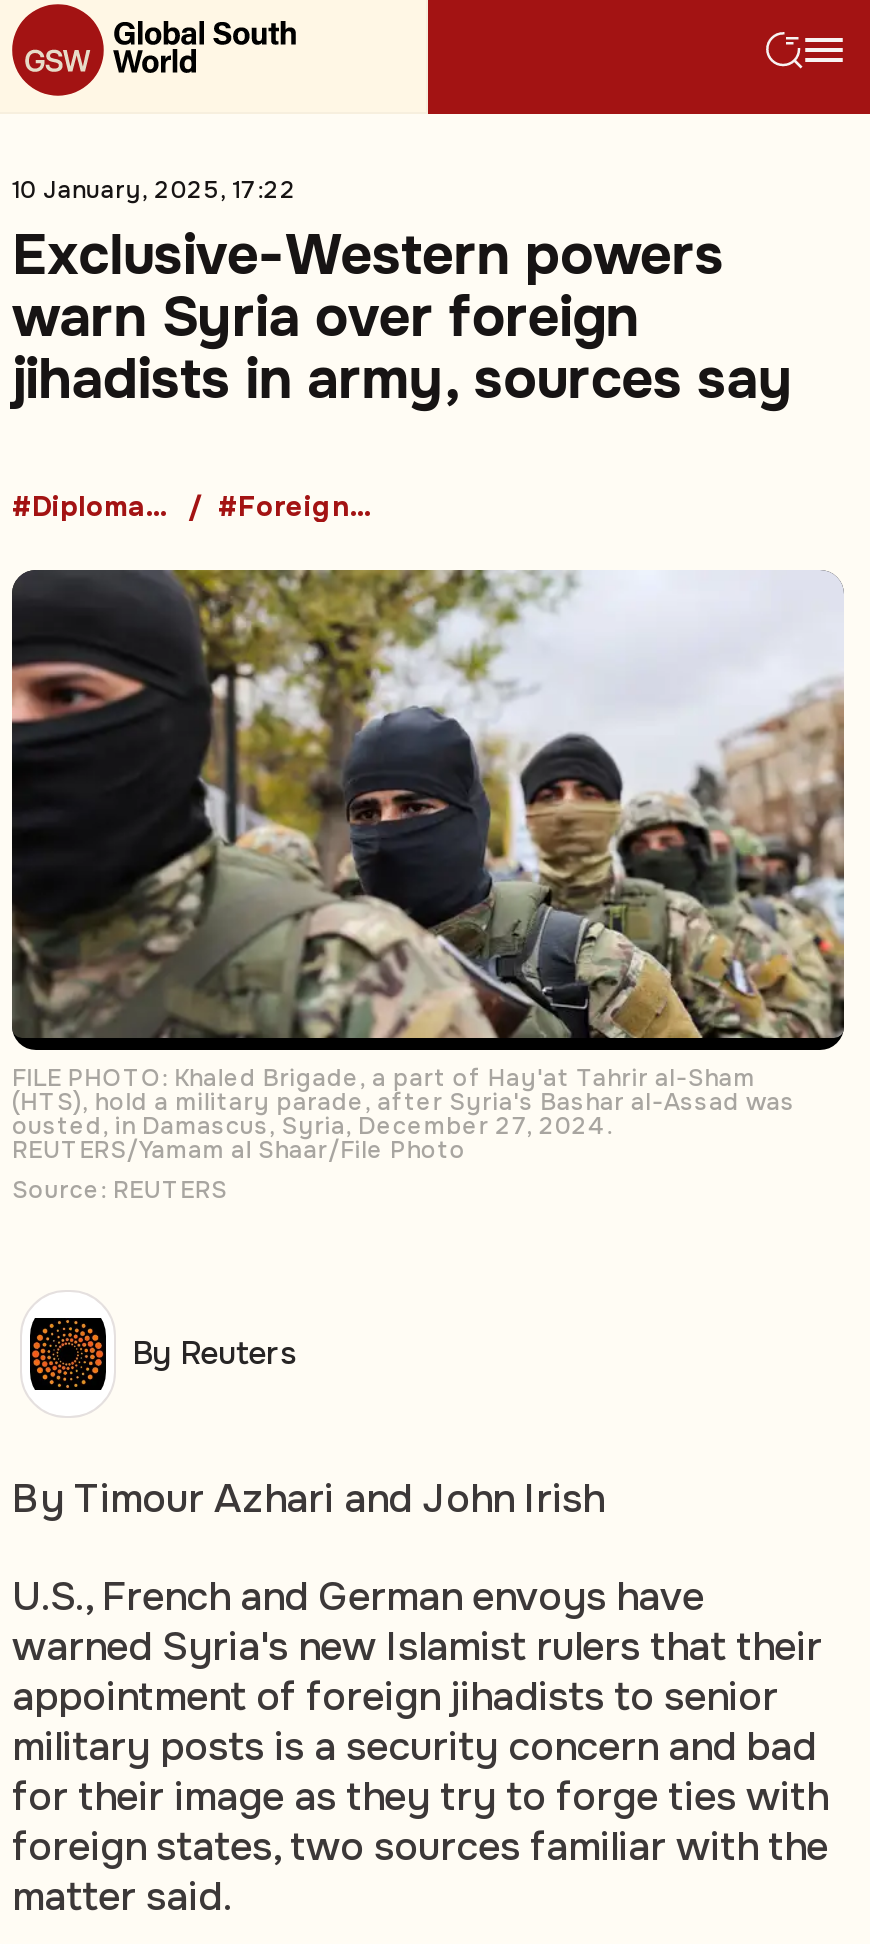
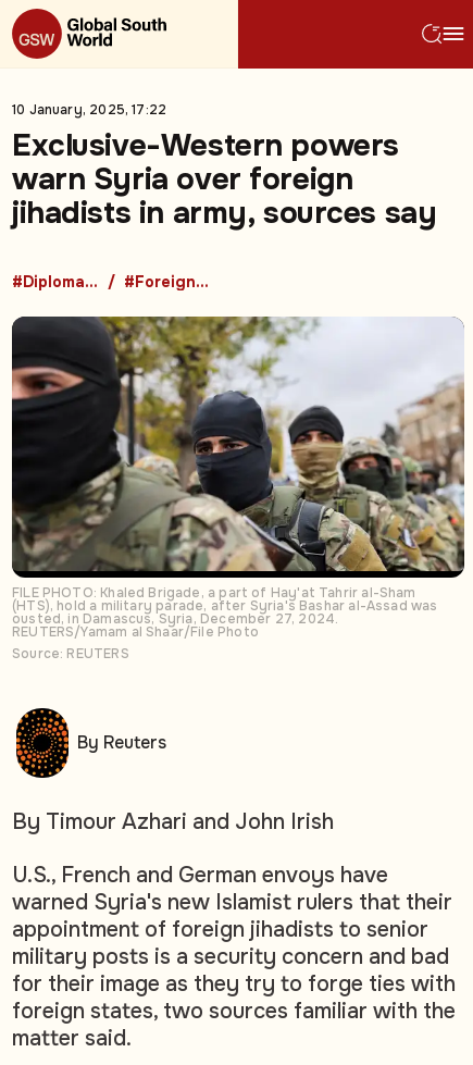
[20,1290,116,1418] [image] -> [15,707,70,779] [image]

